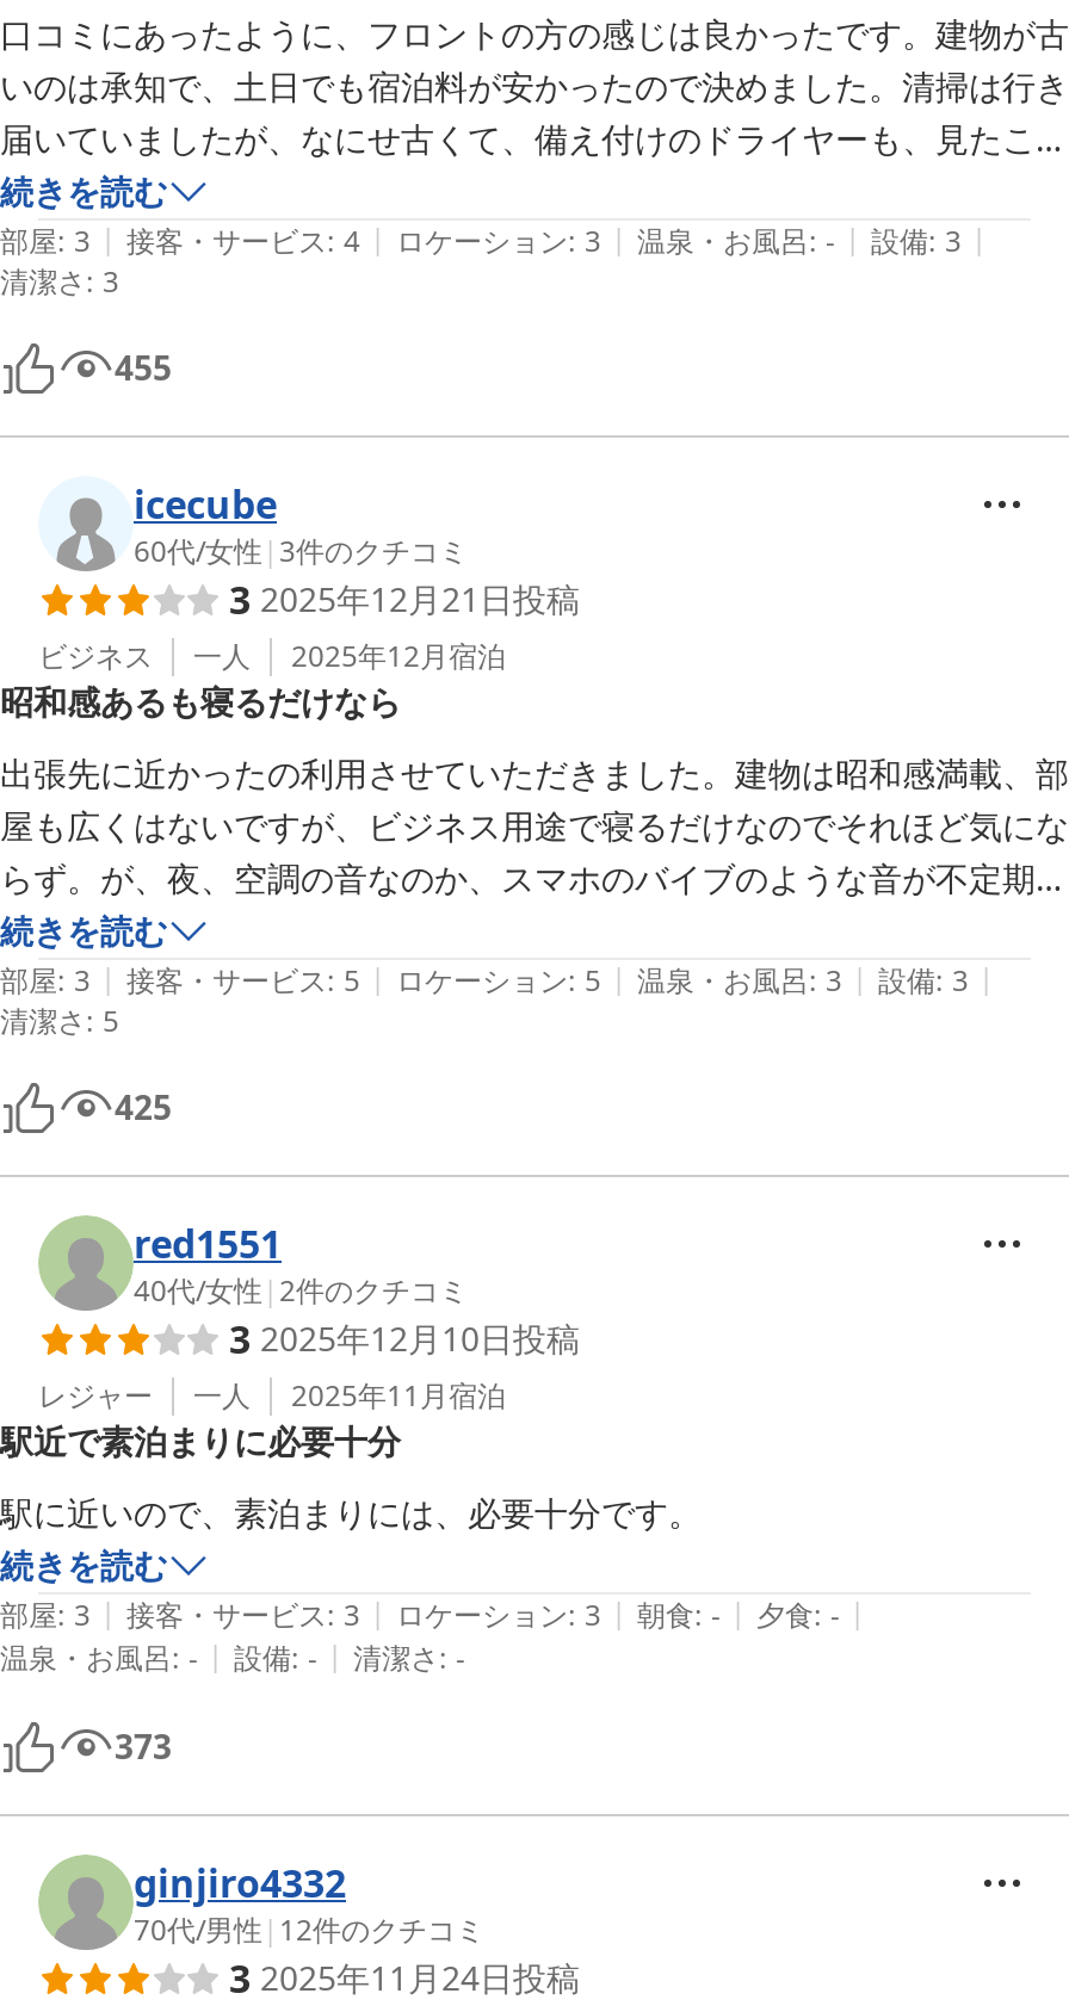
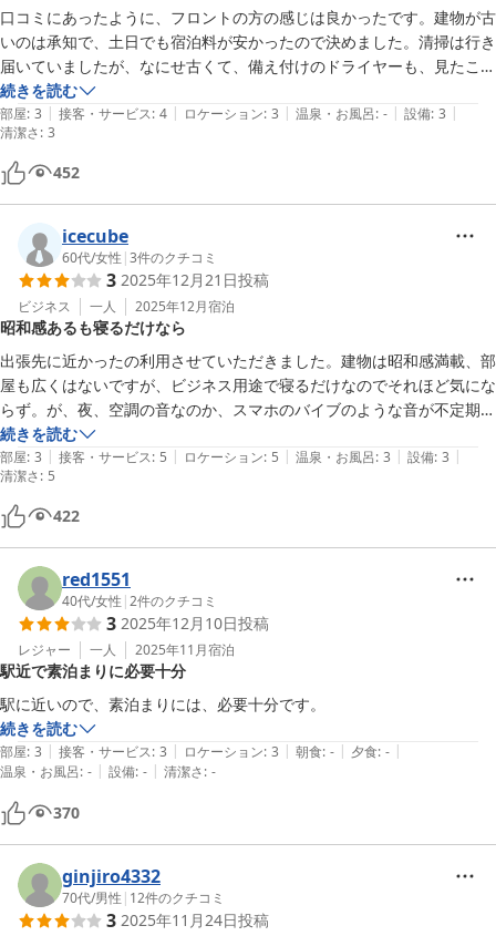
[115,345,172,390] 455 -> [53,162,80,183] 452
[115,1084,172,1129] 425 -> [53,505,80,526] 422
[115,1723,172,1769] 373 -> [53,802,80,823] 370

